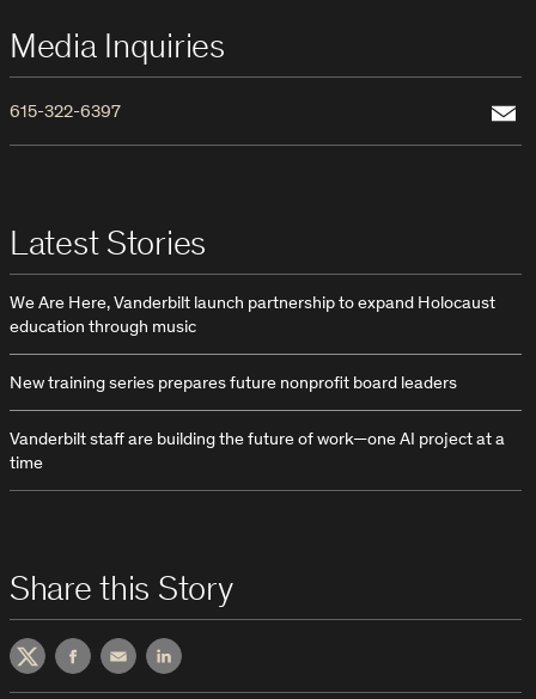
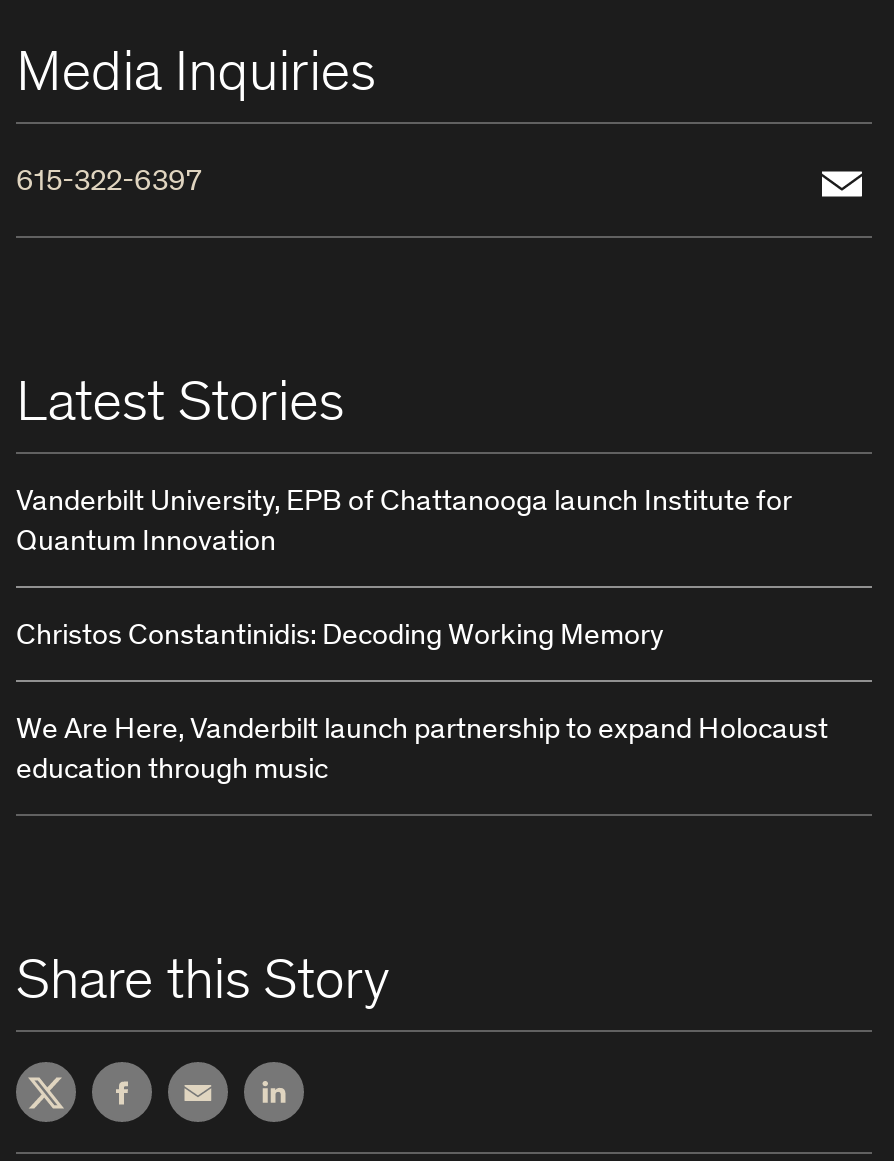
none -> [16,489,792,653] Vanderbilt University, EPB of Chattanooga launch Institute for | Quantum Innovation | Christos Constantinidis: Decoding Working Memory
moved [10,296,495,337] -> [16,717,828,787]: We Are Here, Vanderbilt launch partnership to expand Holocaust | education through music
[10,376,505,474] New training series prepares future nonprofit board leaders | Vanderbilt staff are building the future of work—one AI project at a | time -> none

